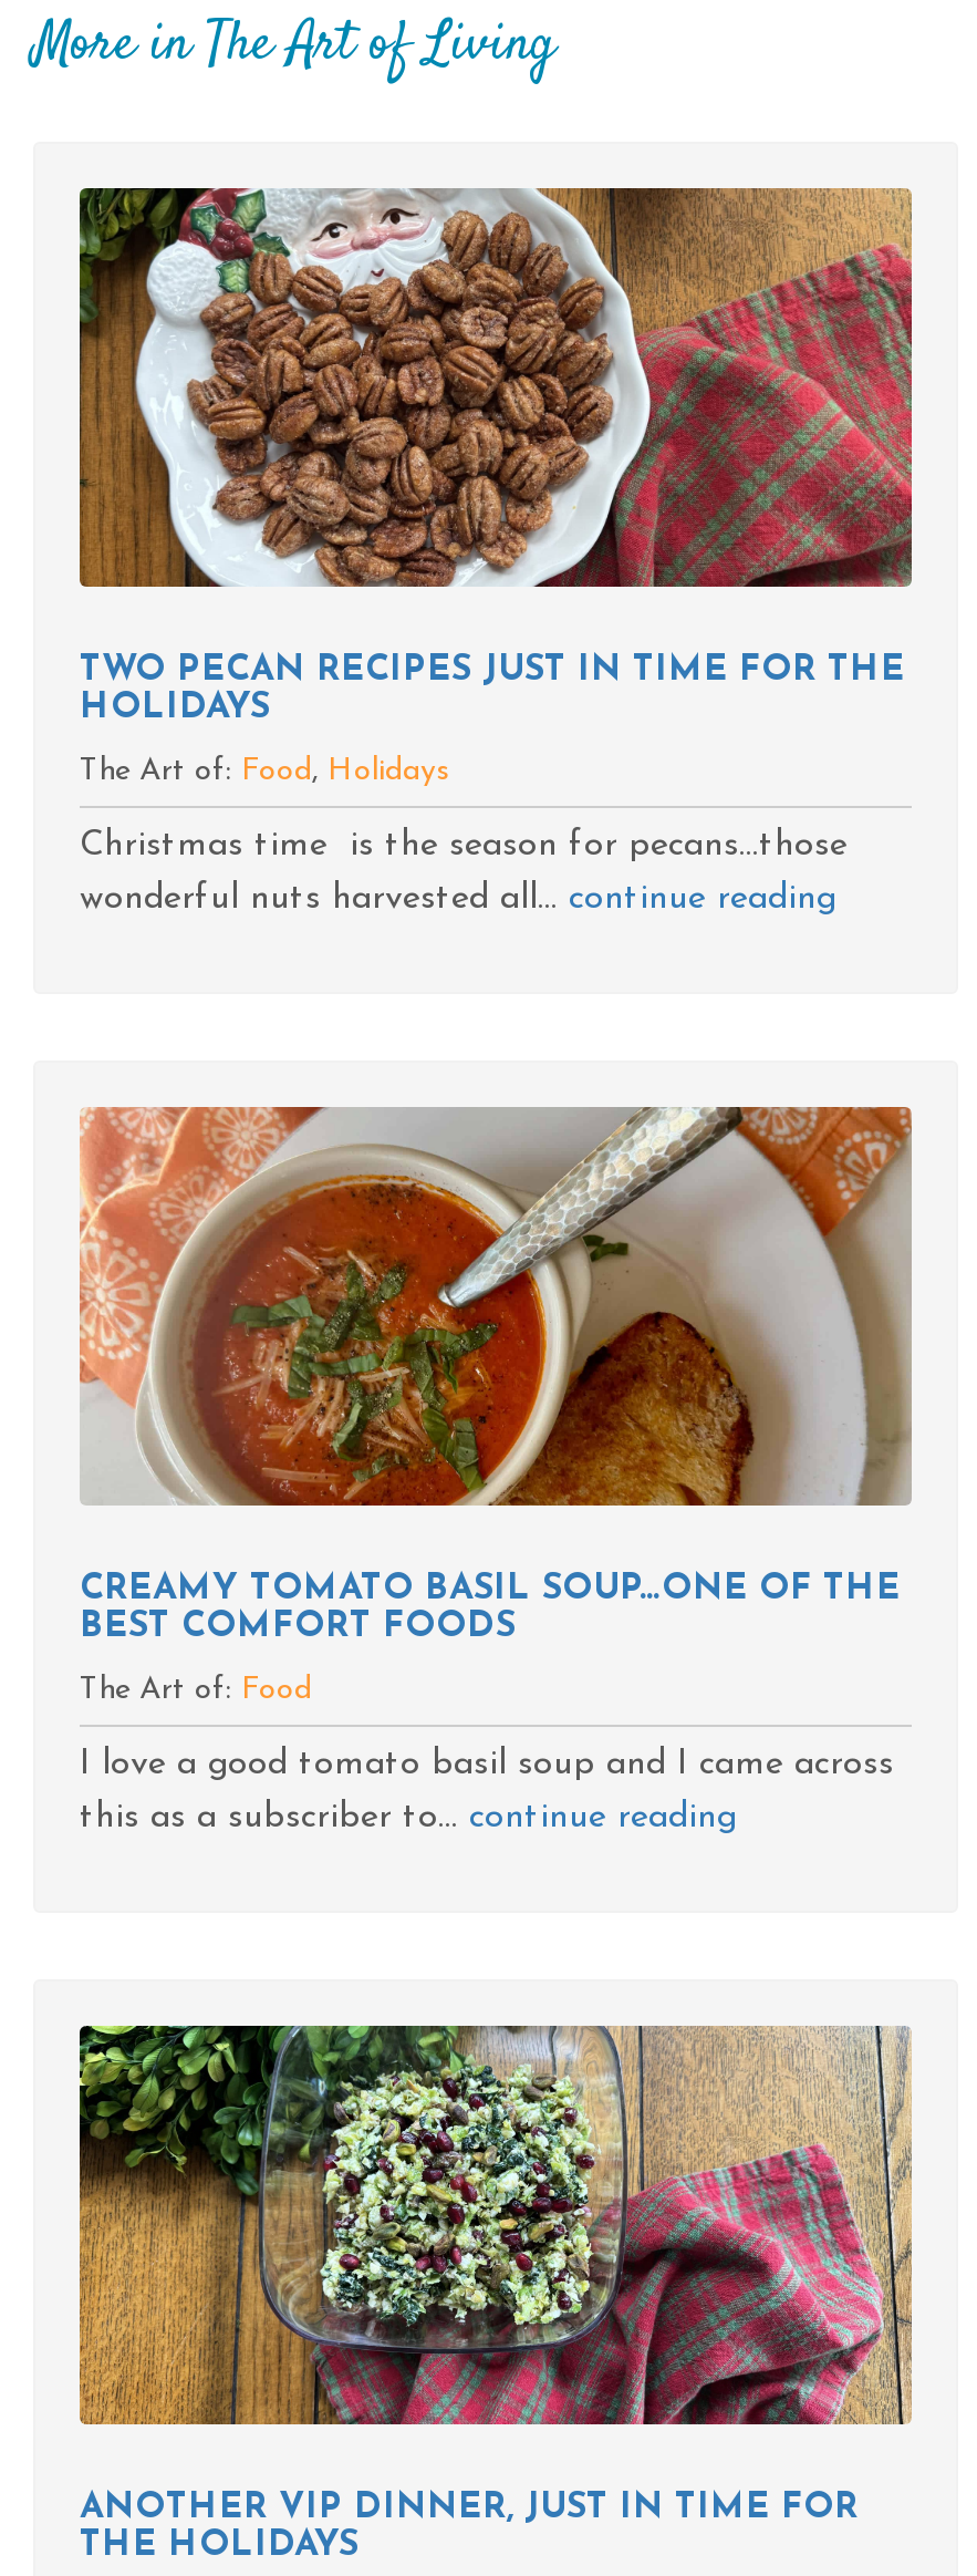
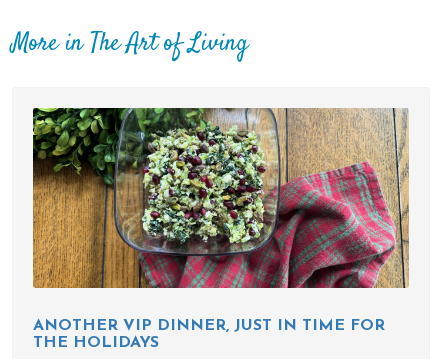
[80,186,914,917] [image] | TWO PECAN RECIPES JUST IN TIME FOR THE | HOLIDAYS | The Art of: Food, Holidays | Christmas time is the season for pecans...those | wonderful nuts harvested all... continue reading -> none
[77,1105,914,1836] [image] | CREAMY TOMATO BASIL SOUP…ONE OF THE | BEST COMFORT FOODS | The Art of: Food | I love a good tomato basil soup and I came across | this as a subscriber to... continue reading -> none

